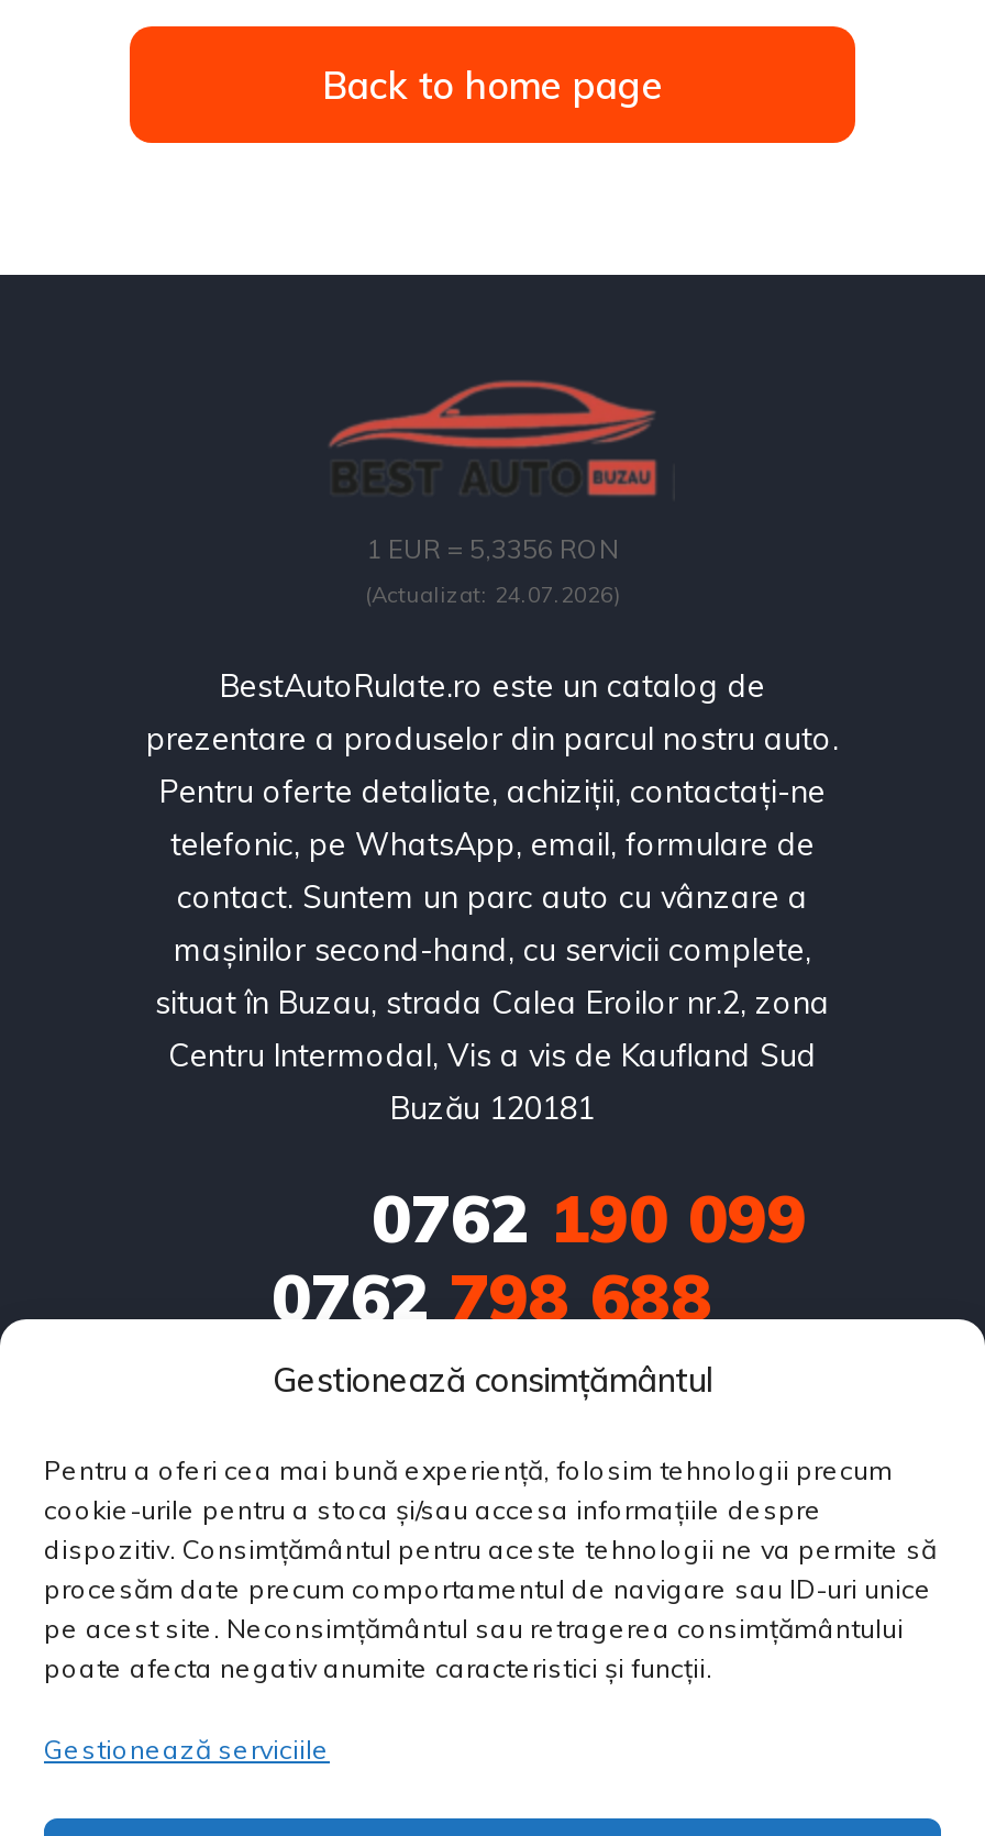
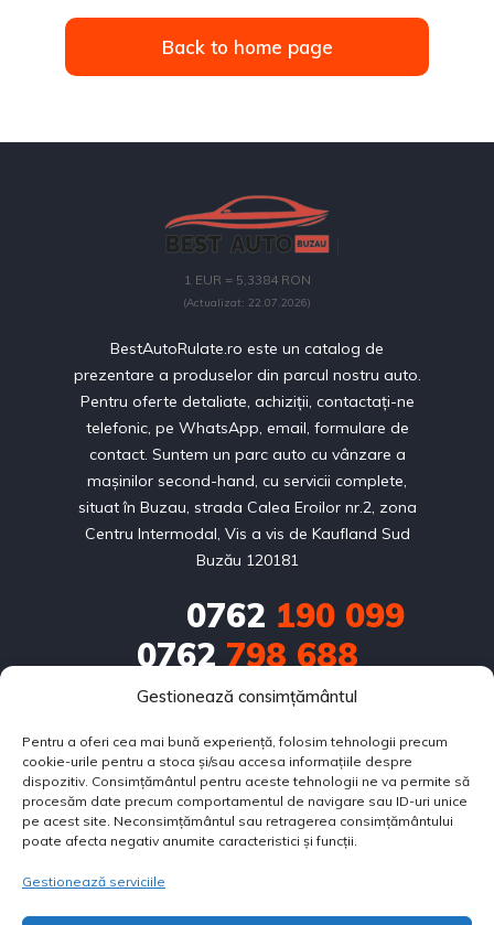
[366,532,619,565] 1 EUR = 5,3356 RON -> [184,271,310,288] 1 EUR = 5,3384 RON
[365,580,620,607] (Actualizat: 24.07.2026) -> [183,295,311,309] (Actualizat: 22.07.2026)

